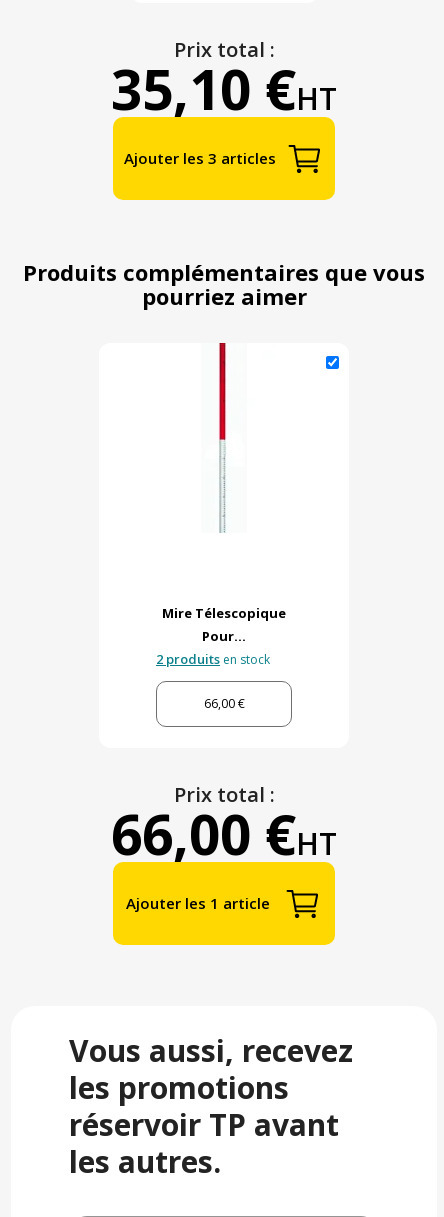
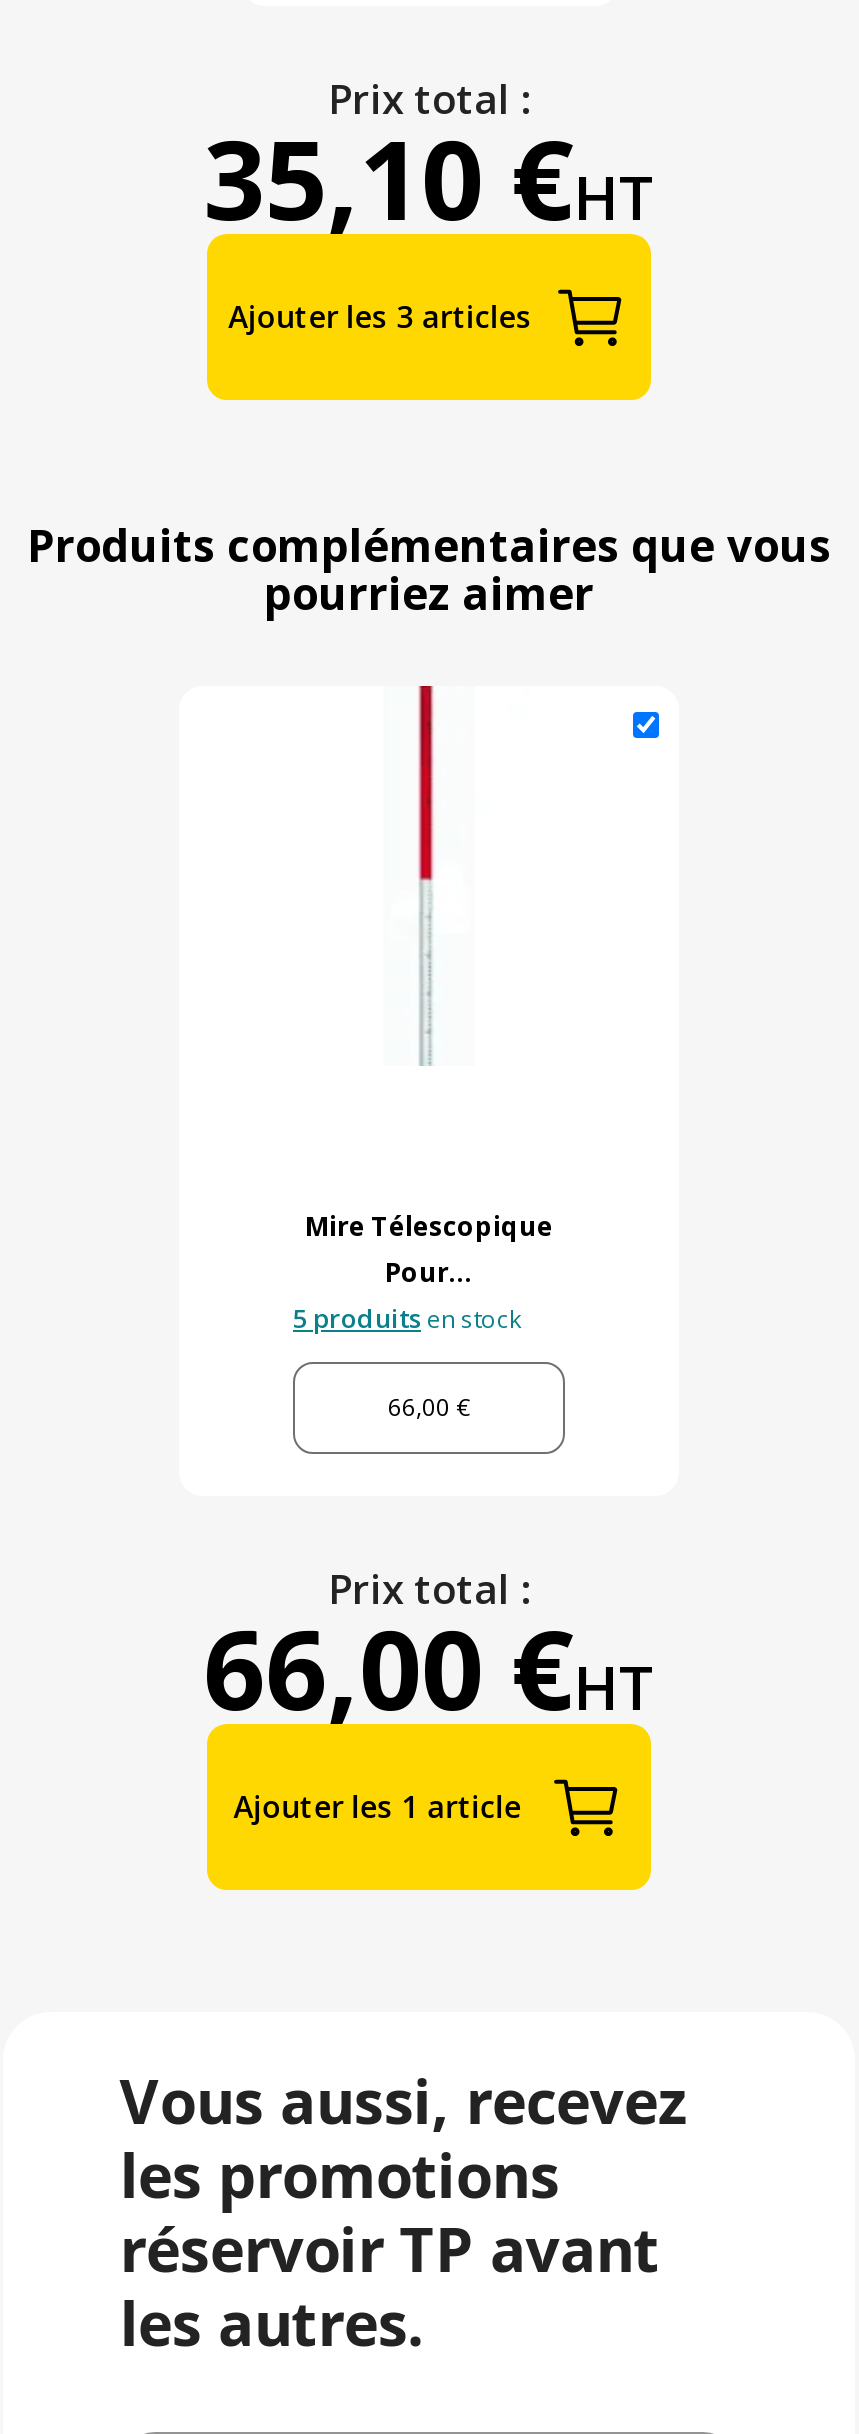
[156,650,270,668] 2 produits en stock -> [293,1300,521,1336] 5 produits en stock

